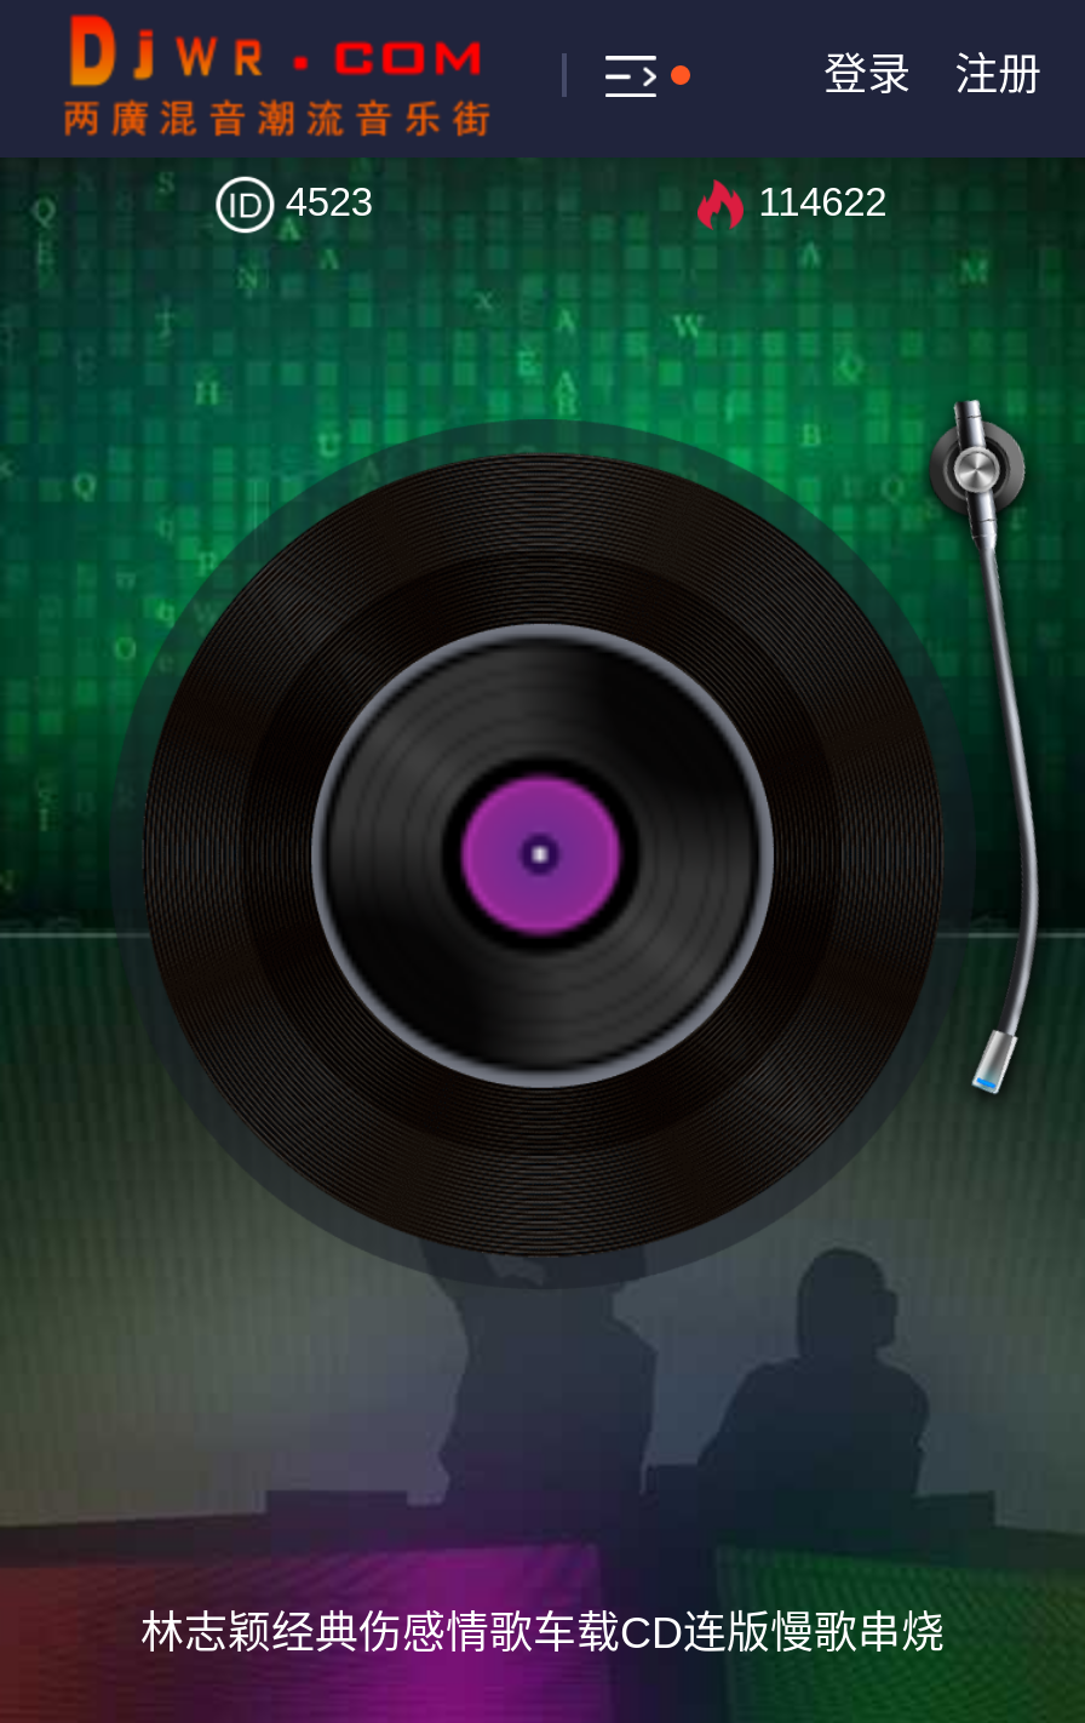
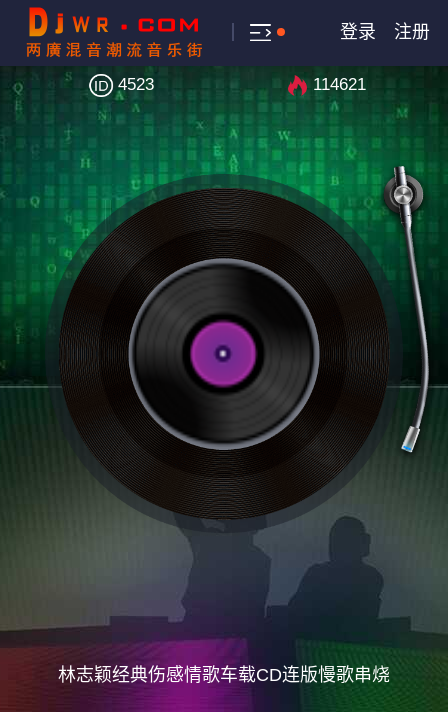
[758,181,887,227] 114622 -> [313,75,366,94] 114621

